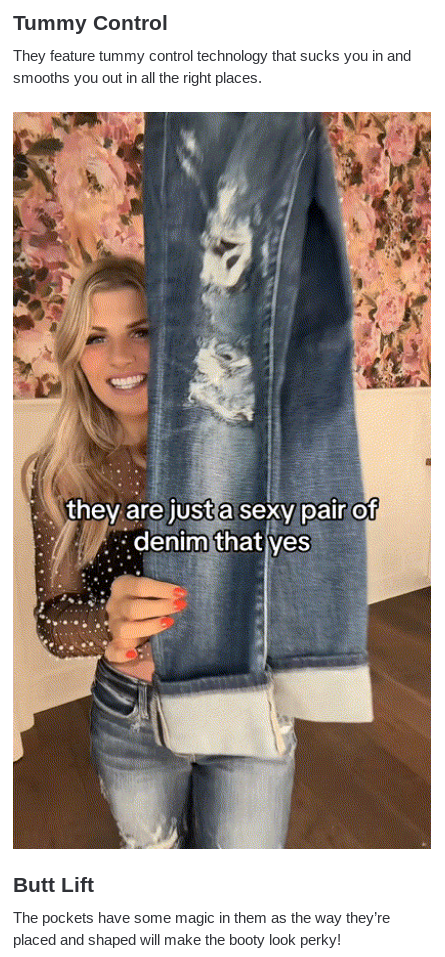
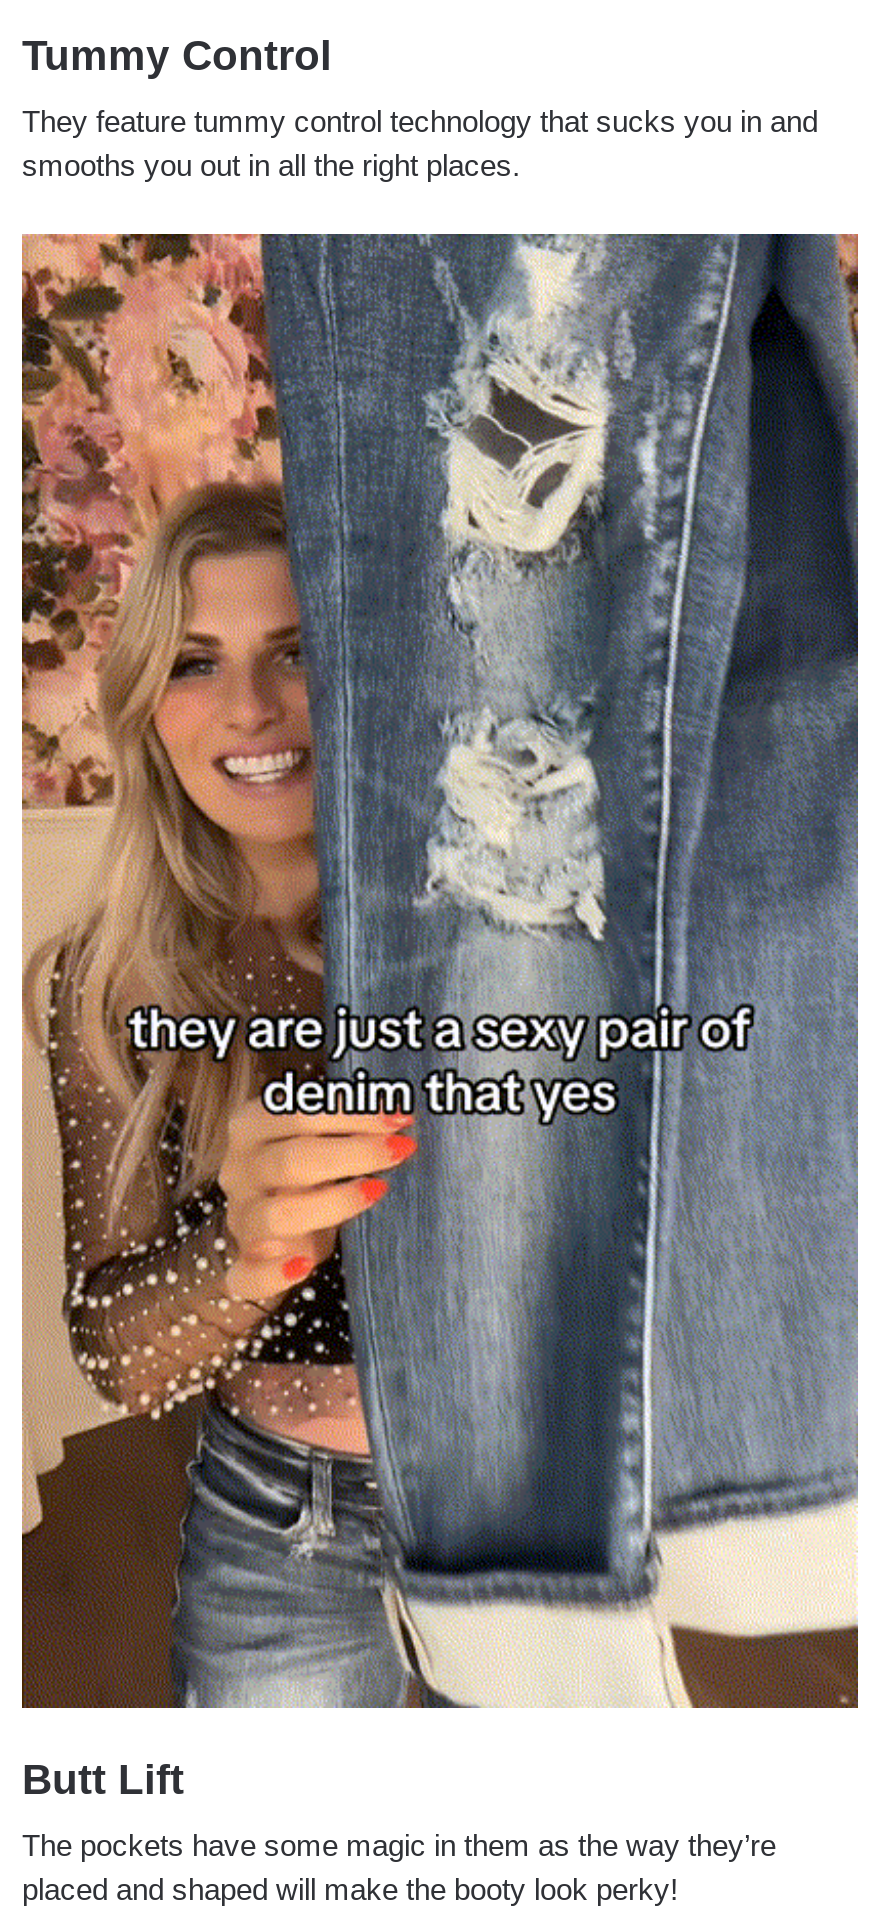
[13,111,432,850] [image] -> [22,232,860,1710] [image]

